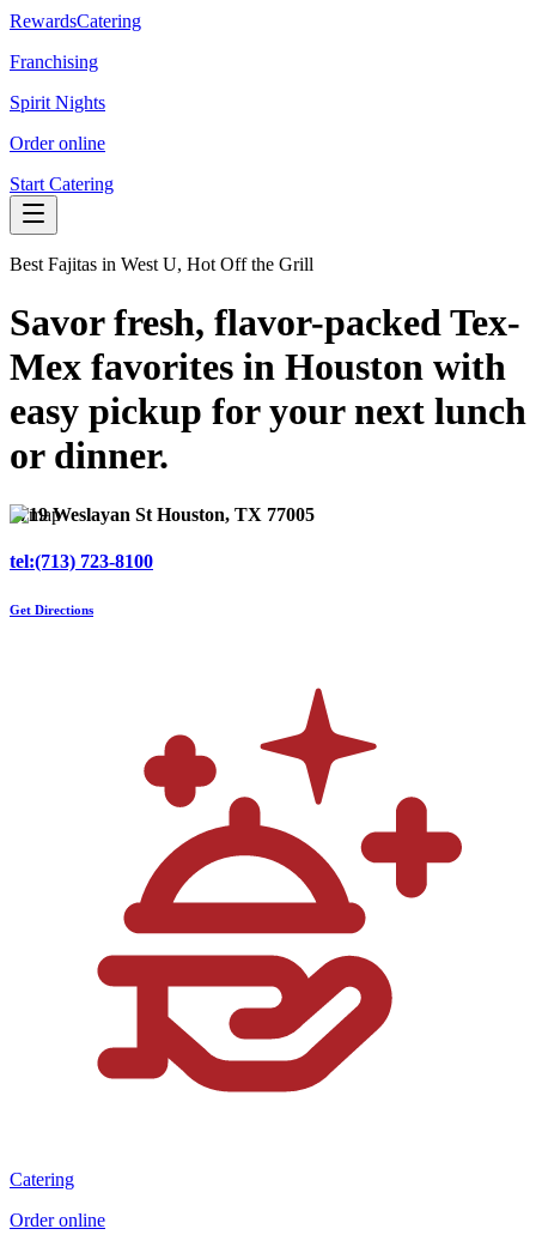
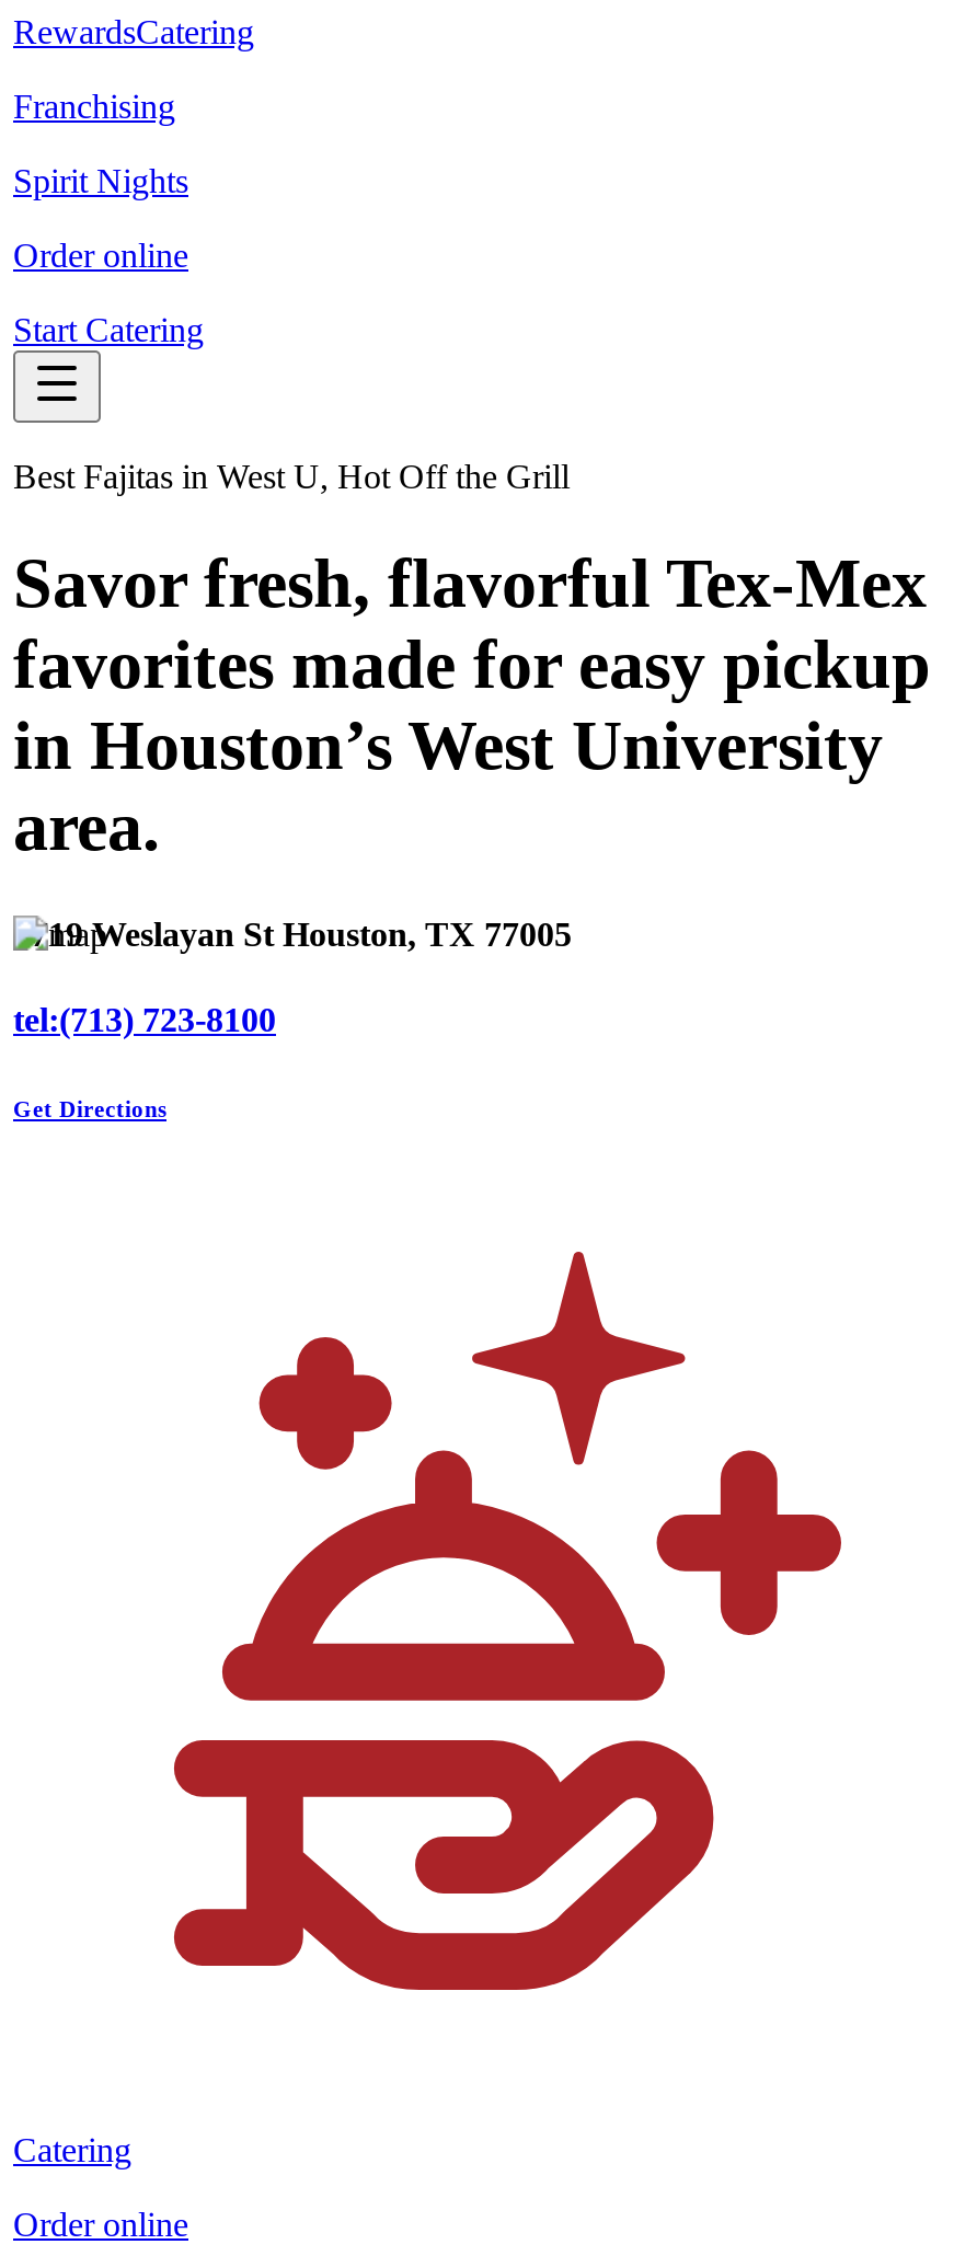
[10,301,526,477] Savor fresh, flavor-packed Tex- | Mex favorites in Houston with | easy pickup for your next lunch | or dinner. -> [13,544,931,866] Savor fresh, flavorful Tex-Mex | favorites made for easy pickup | in Houston’s West University | area.

